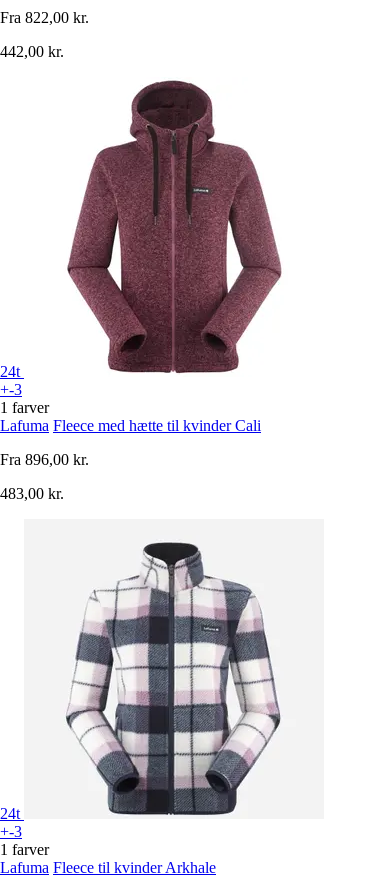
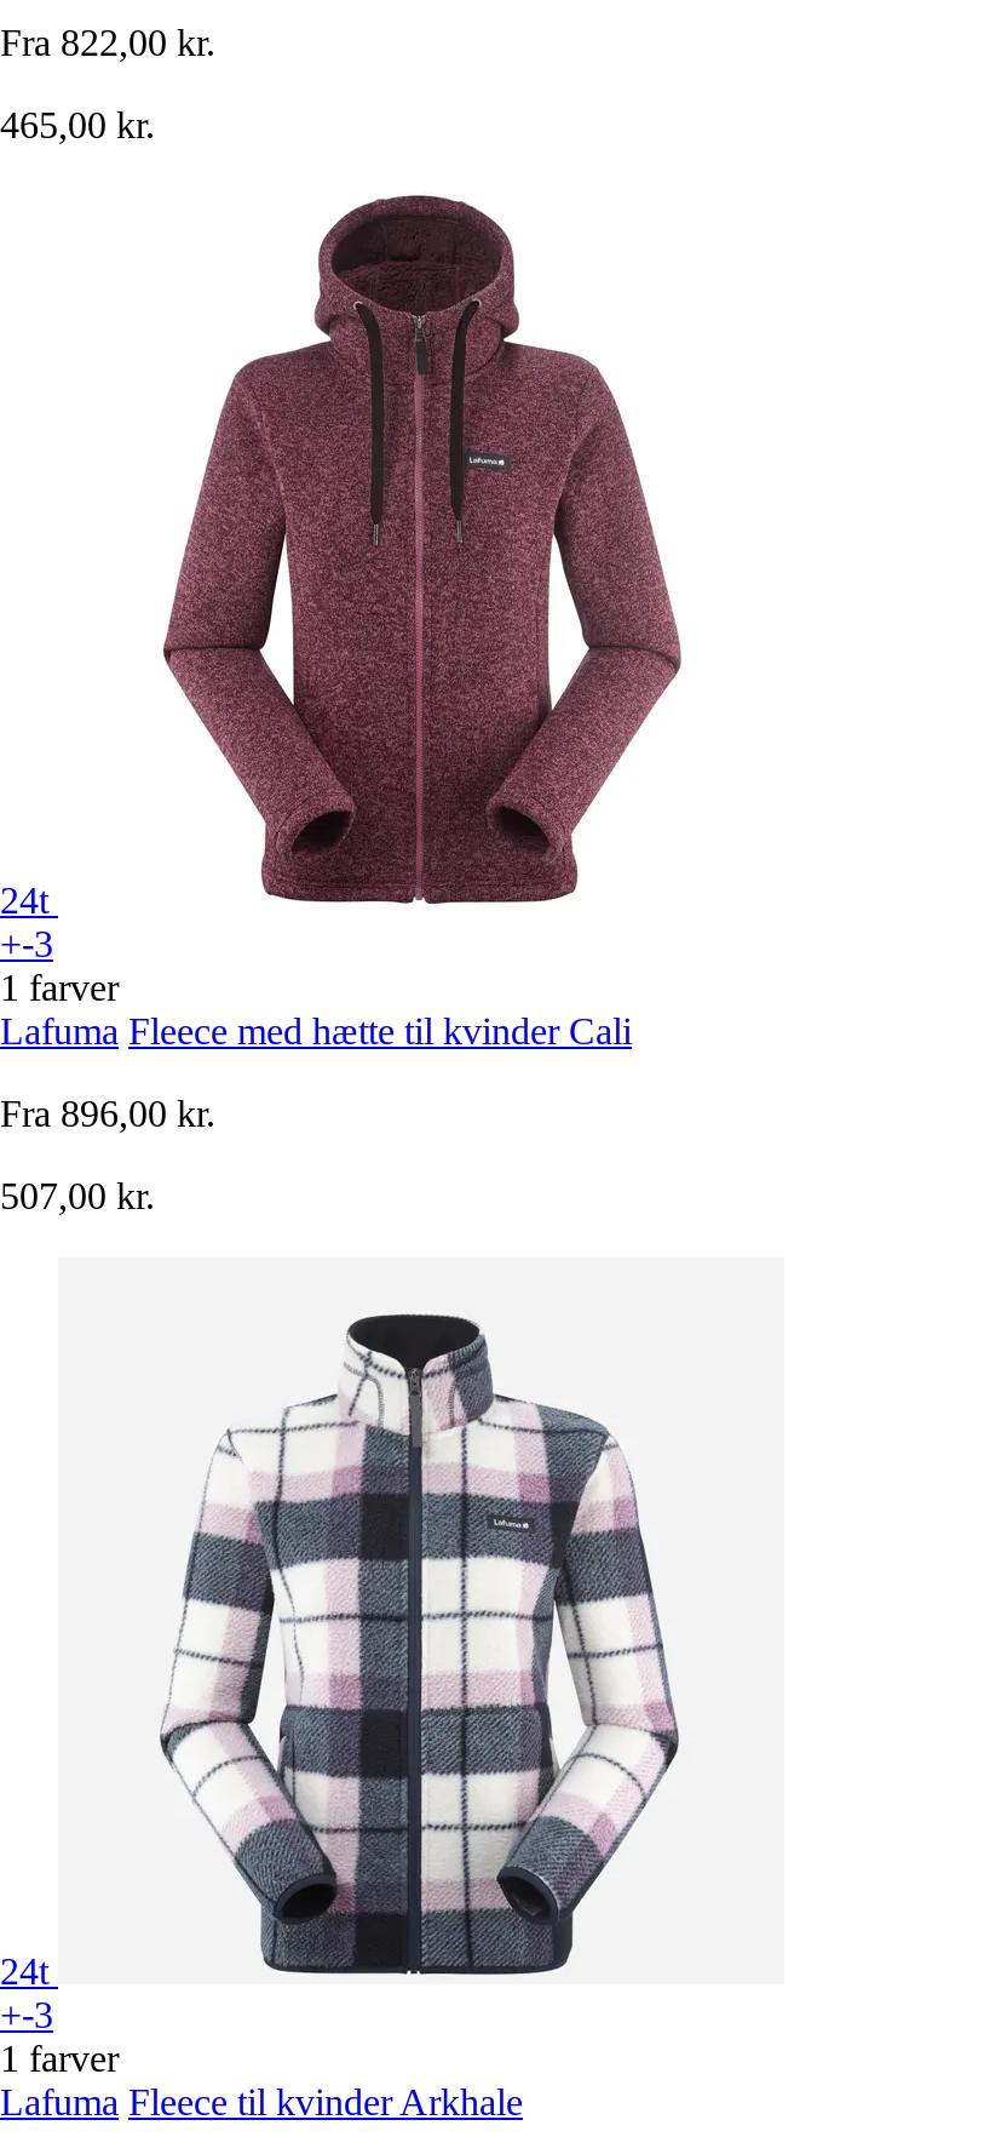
[0,43,64,60] 442,00 kr. -> [0,104,155,145] 465,00 kr.
[0,485,64,502] 483,00 kr. -> [0,1175,155,1216] 507,00 kr.

